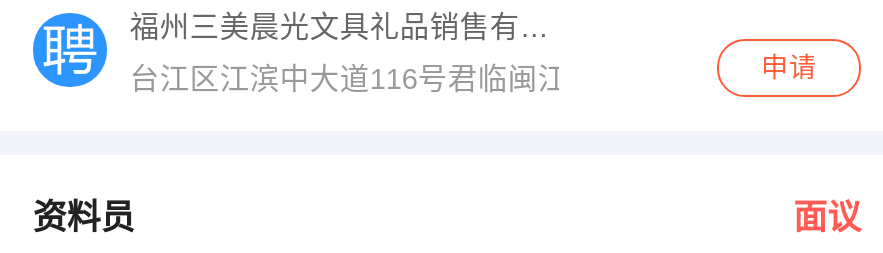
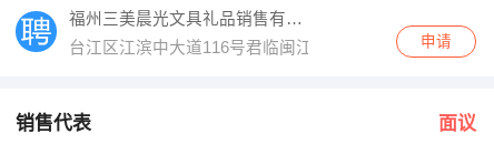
[33,199,135,237] 资料员 -> [15,113,91,134] 销售代表

